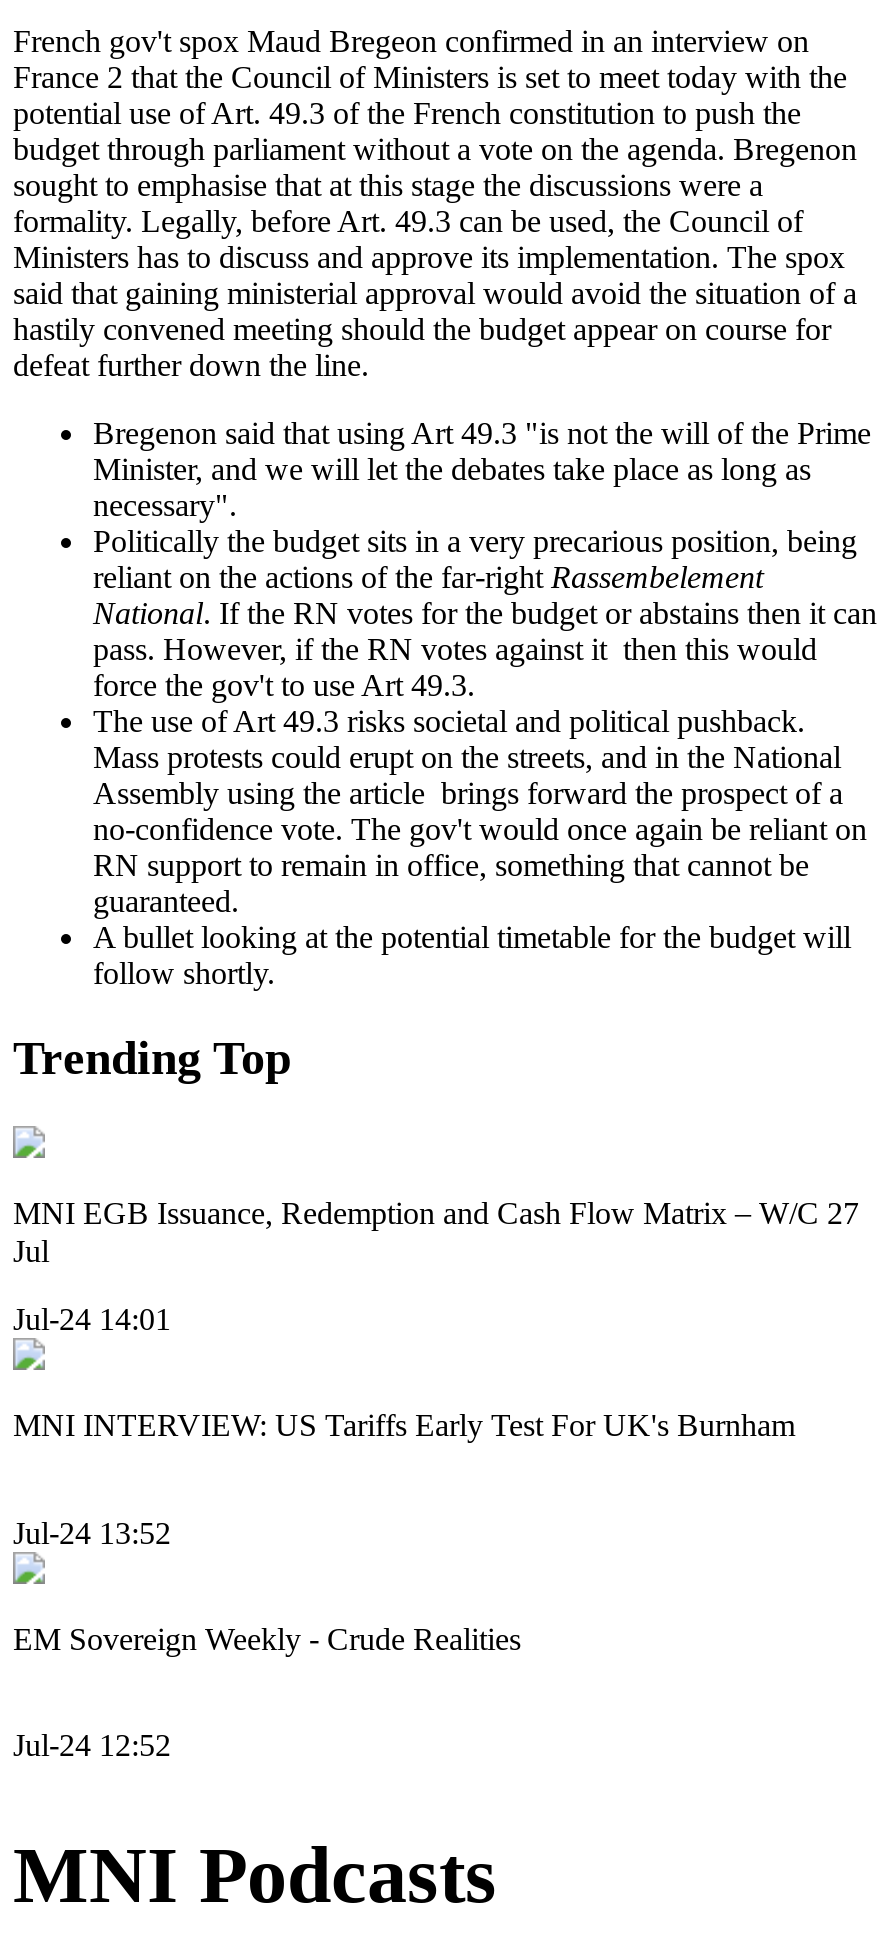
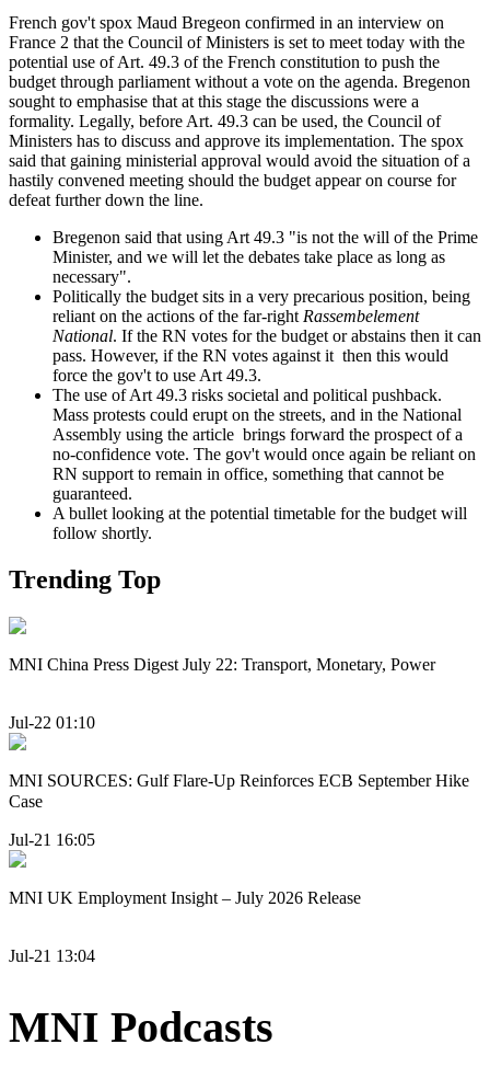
[13,1196,859,1268] MNI EGB Issuance, Redemption and Cash Flow Matrix – W/C 27 | Jul -> [9,655,435,673] MNI China Press Digest July 22: Transport, Monetary, Power
[13,1302,171,1336] Jul-24 14:01 -> [9,713,95,732] Jul-22 01:10
[13,1408,795,1442] MNI INTERVIEW: US Tariffs Early Test For UK's Burnham -> [9,771,469,811] MNI SOURCES: Gulf Flare-Up Reinforces ECB September Hike | Case
[13,1515,171,1549] Jul-24 13:52 -> [9,830,95,849] Jul-21 16:05
[13,1621,521,1655] EM Sovereign Weekly - Crude Realities -> [9,888,361,907] MNI UK Employment Insight – July 2026 Release
[13,1728,171,1762] Jul-24 12:52 -> [9,946,95,965] Jul-21 13:04

